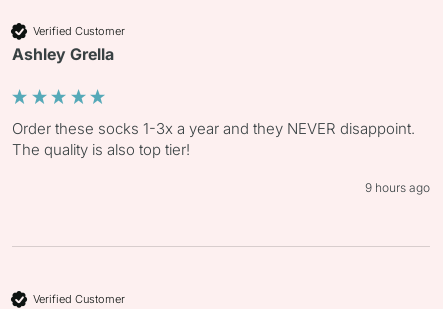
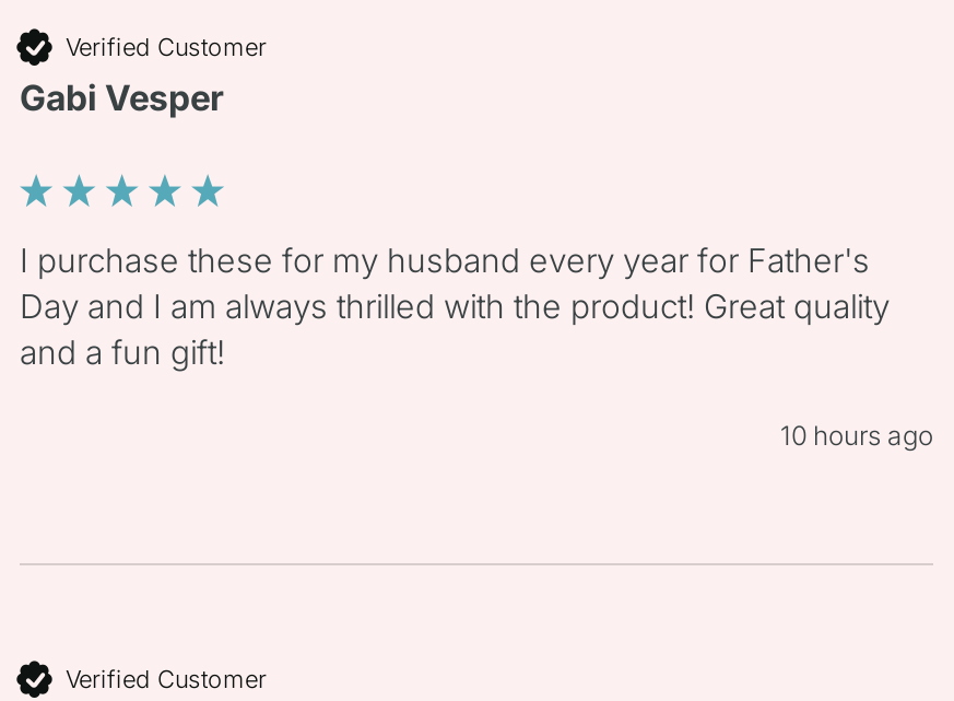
[12,44,114,64] Ashley Grella -> [20,76,223,119] Gabi Vesper
[12,119,415,159] Order these socks 1-3x a year and they NEVER disappoint. | The quality is also top tier! -> [20,240,890,373] I purchase these for my husband every year for Father's | Day and I am always thrilled with the product! Great quality | and a fun gift!
[365,180,430,195] 9 hours ago -> [780,419,933,452] 10 hours ago

